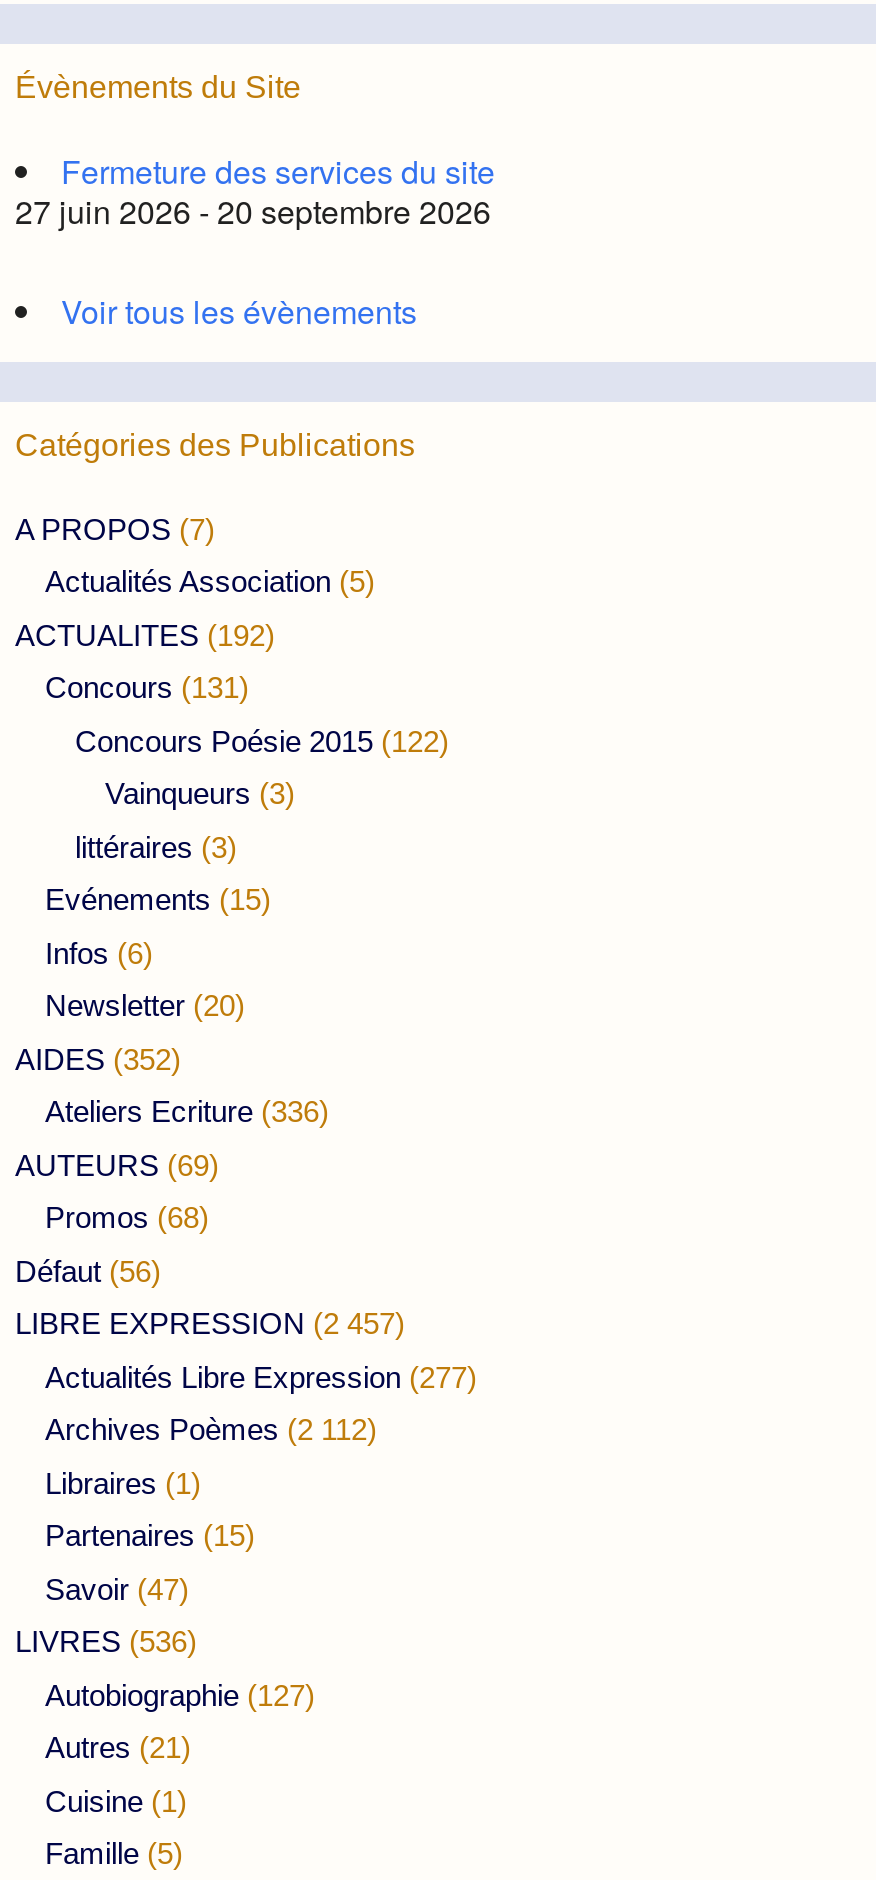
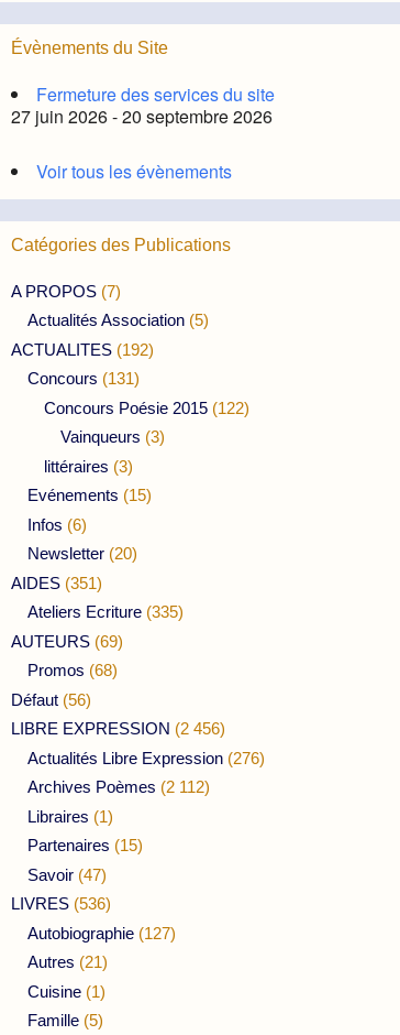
[15,1041,181,1075] AIDES (352) -> [11,573,102,592] AIDES (351)
[45,1094,329,1128] Ateliers Ecriture (336) -> [27,602,184,621] Ateliers Ecriture (335)
[15,1306,405,1340] LIBRE EXPRESSION (2 457) -> [11,719,225,738] LIBRE EXPRESSION (2 456)
[45,1359,477,1393] Actualités Libre Expression (277) -> [27,748,265,767] Actualités Libre Expression (276)

